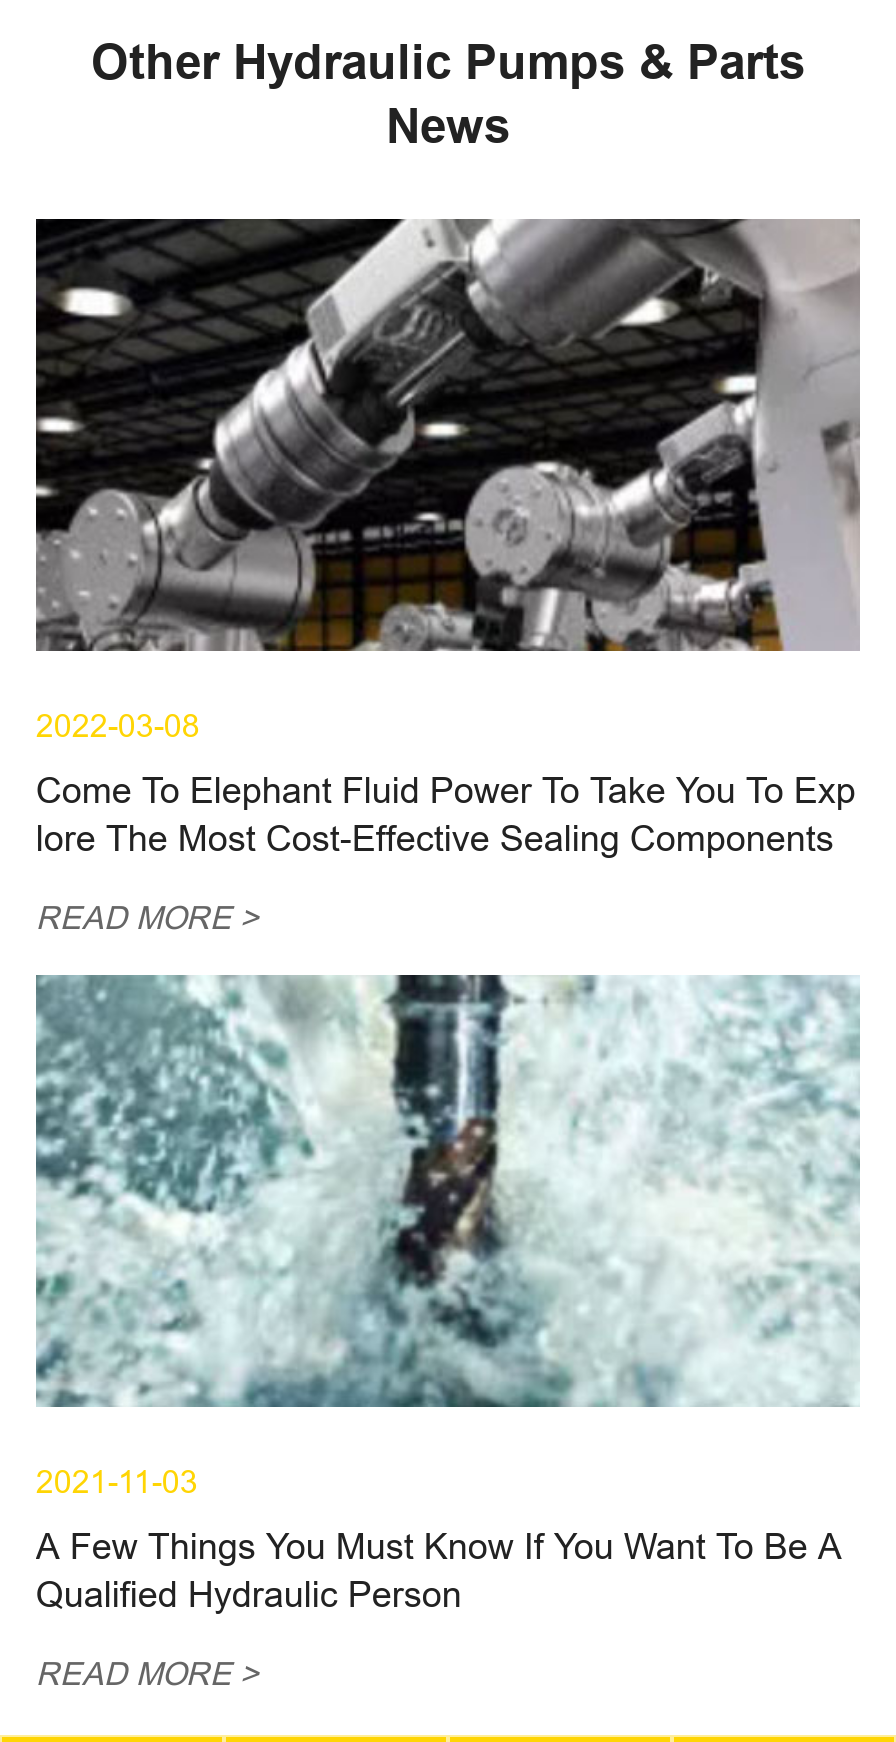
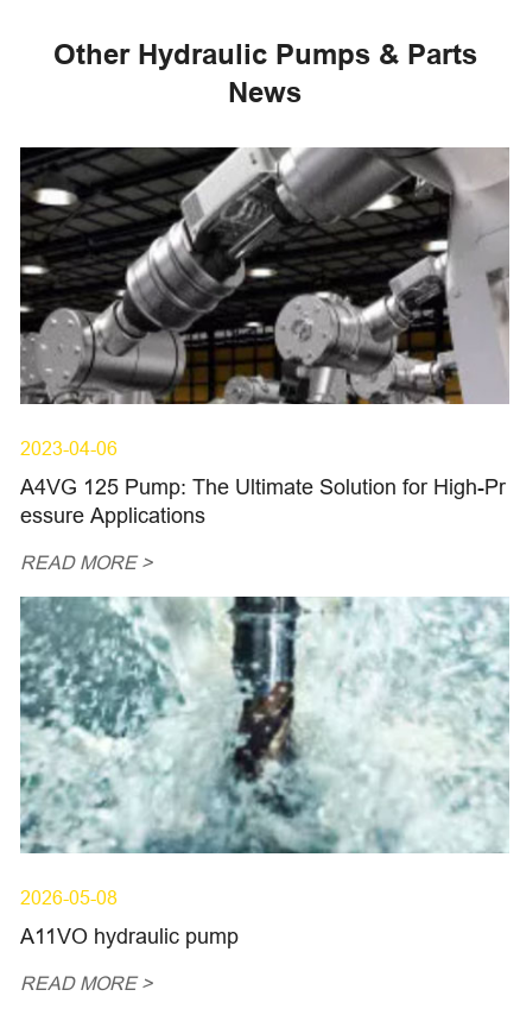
[36,707,200,743] 2022-03-08 -> [20,438,117,459] 2023-04-06
[36,769,856,859] Come To Elephant Fluid Power To Take You To Exp | lore The Most Cost-Effective Sealing Components -> [20,474,506,528] A4VG 125 Pump: The Ultimate Solution for High-Pr | essure Applications
[36,1464,198,1500] 2021-11-03 -> [20,887,117,908] 2026-05-08
[36,1526,842,1616] A Few Things You Must Know If You Want To Be A | Qualified Hydraulic Person -> [20,924,239,949] A11VO hydraulic pump

